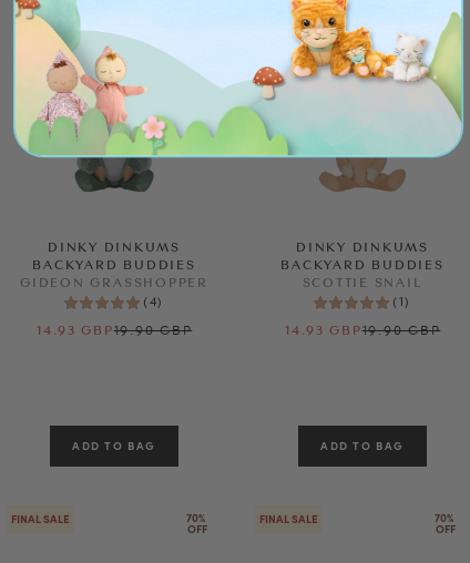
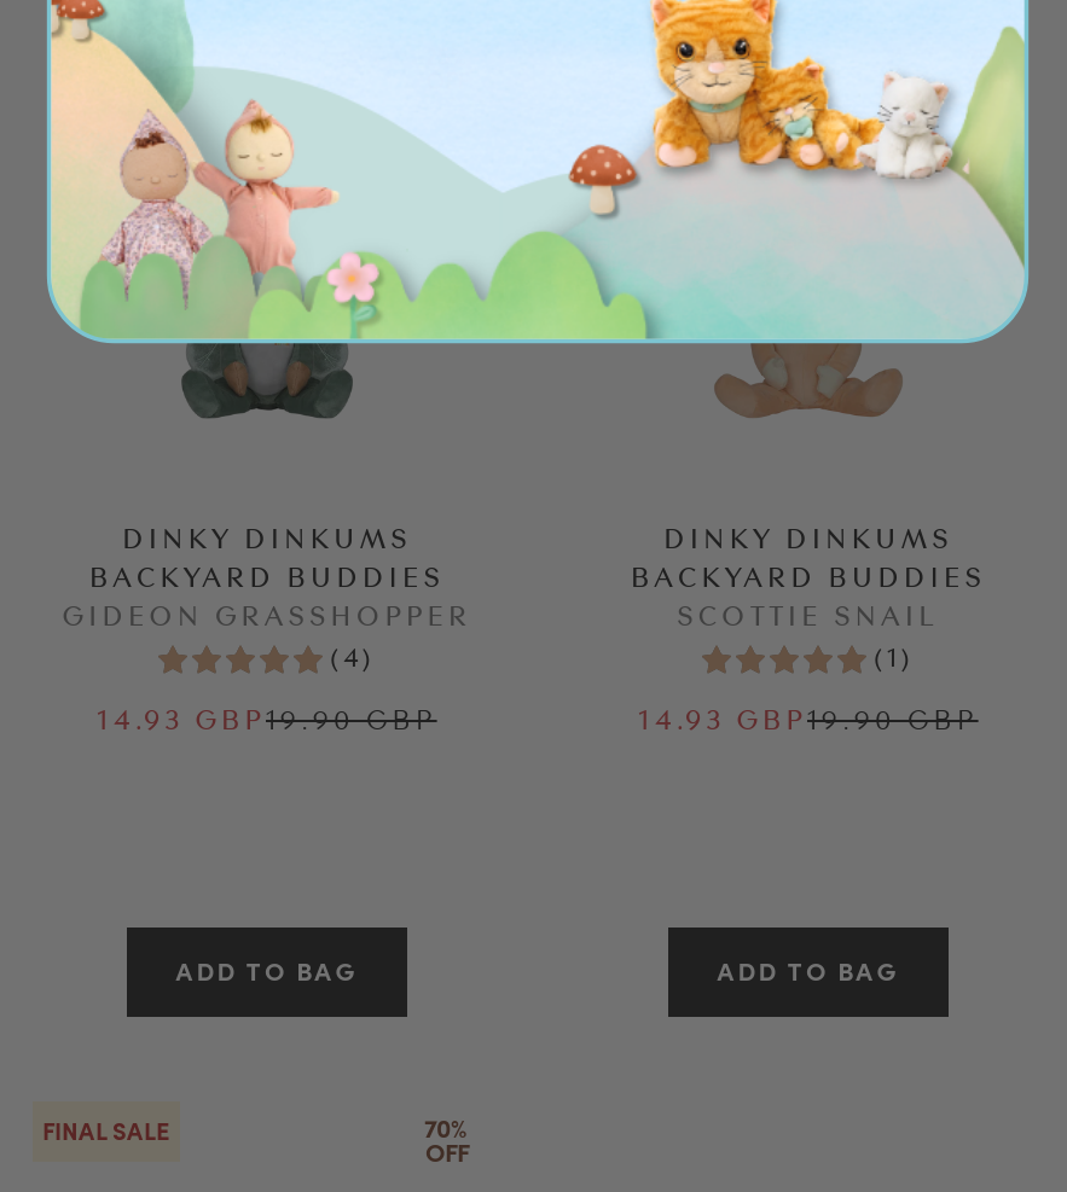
[259,513,456,536] FINAL SALE | 70% | OFF -> none

